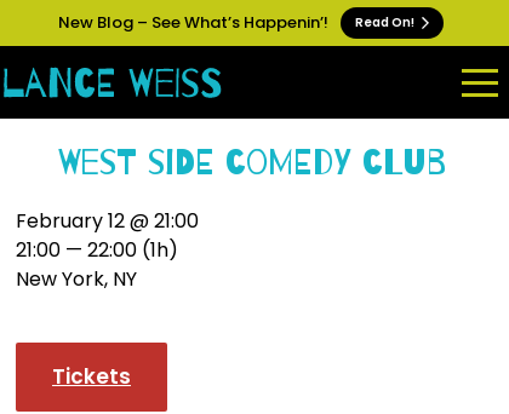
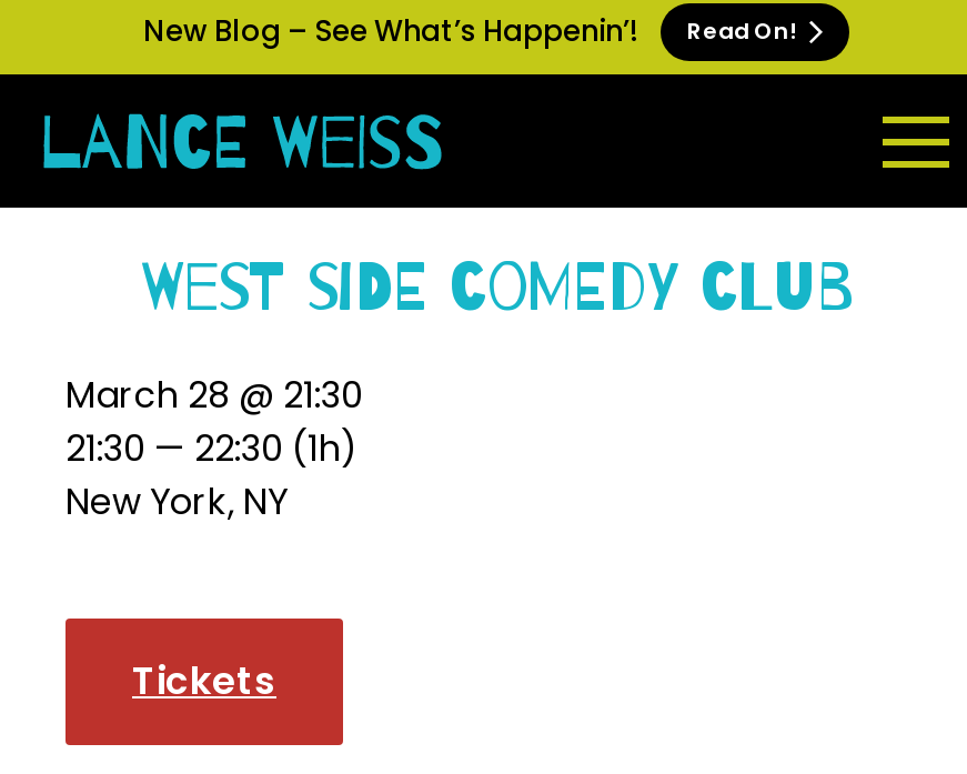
[16,207,199,264] February 12 @ 21:00 | 21:00 — 22:00 (1h) -> [66,370,363,474] March 28 @ 21:30 | 21:30 — 22:30 (1h)

